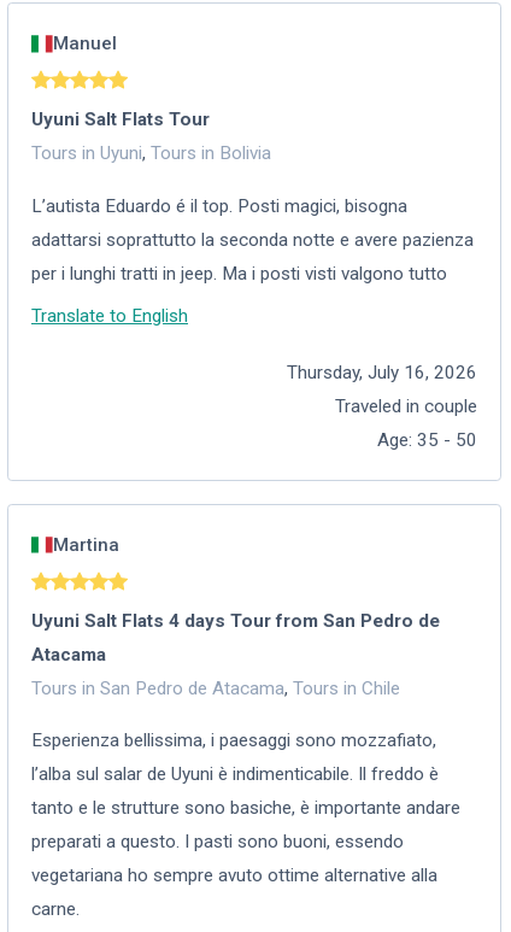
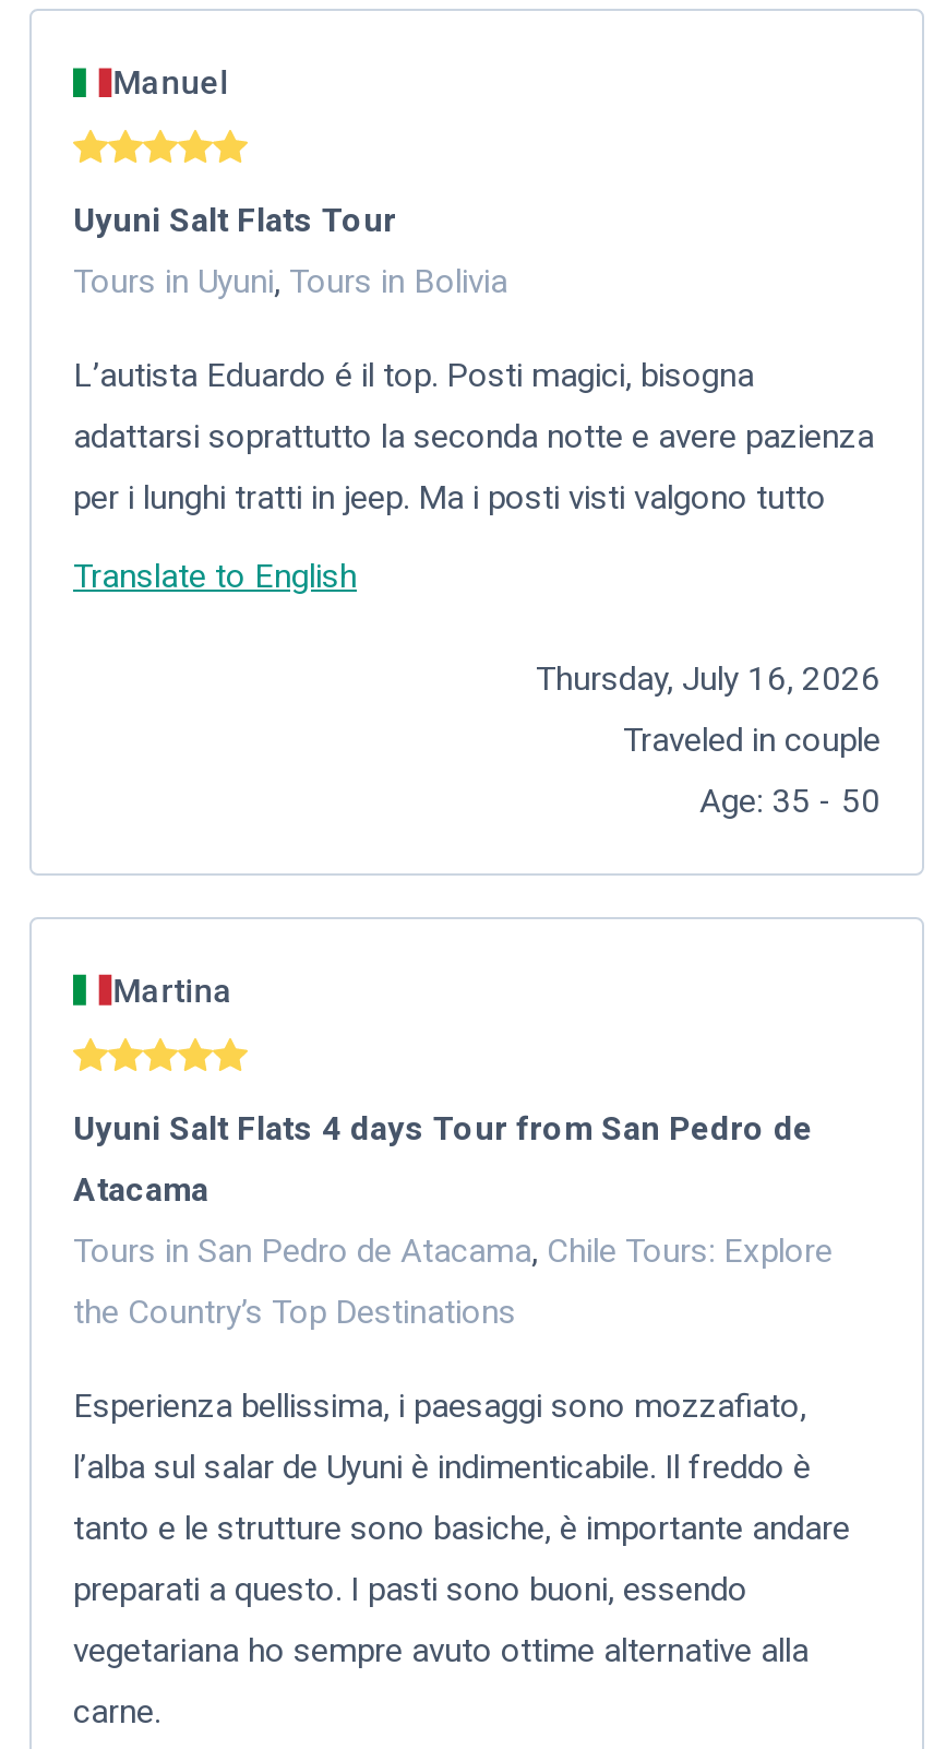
[31,678,400,700] Tours in San Pedro de Atacama, Tours in Chile -> [73,1231,833,1331] Tours in San Pedro de Atacama, Chile Tours: Explore | the Country’s Top Destinations

